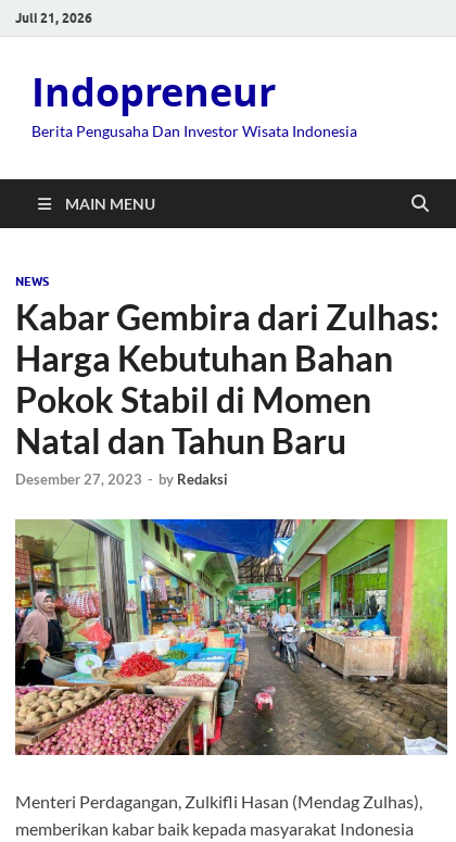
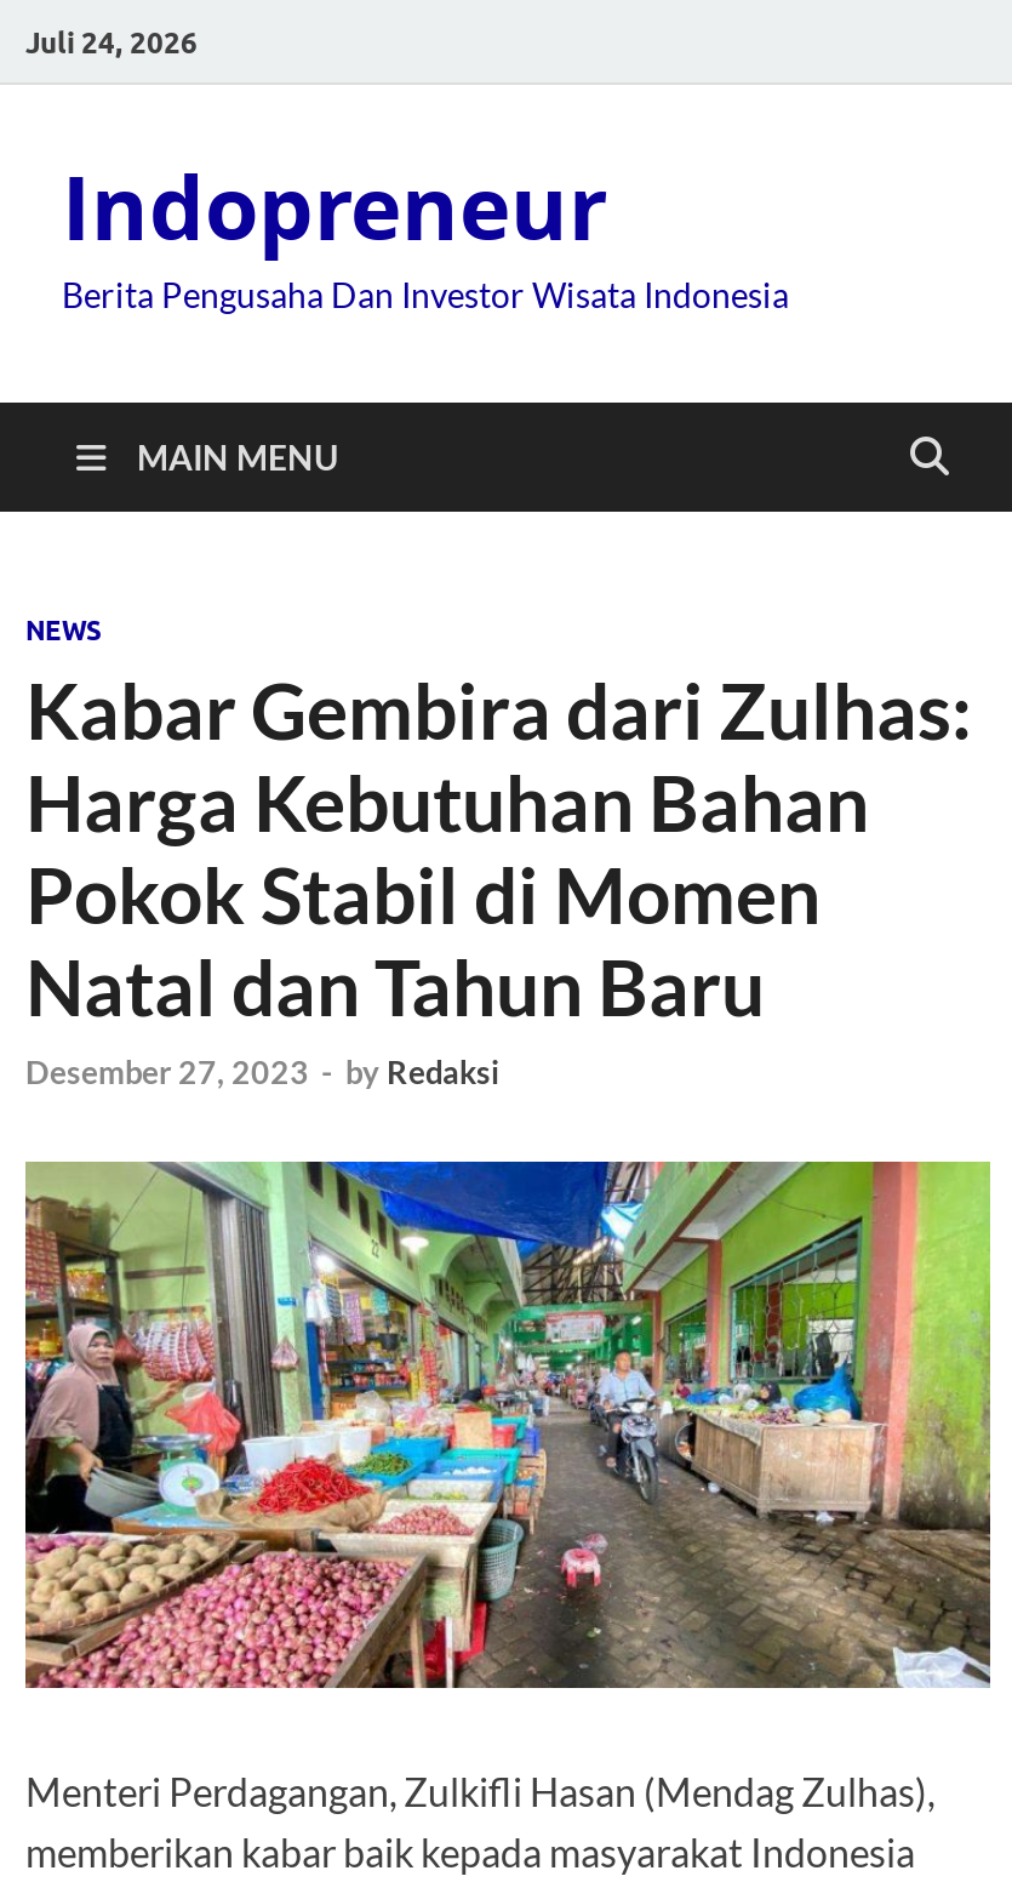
[15,9,92,26] Juli 21, 2026 -> [25,23,198,59] Juli 24, 2026

